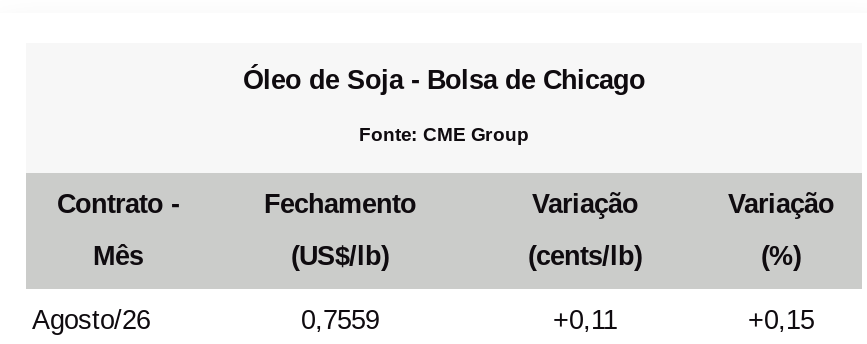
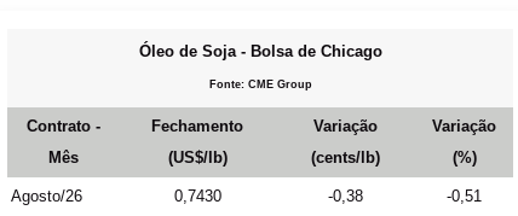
[301,305,379,335] 0,7559 -> [174,187,221,205] 0,7430
[553,305,617,335] +0,11 -> [328,187,363,205] -0,38
[748,305,814,335] +0,15 -> [447,187,482,205] -0,51

